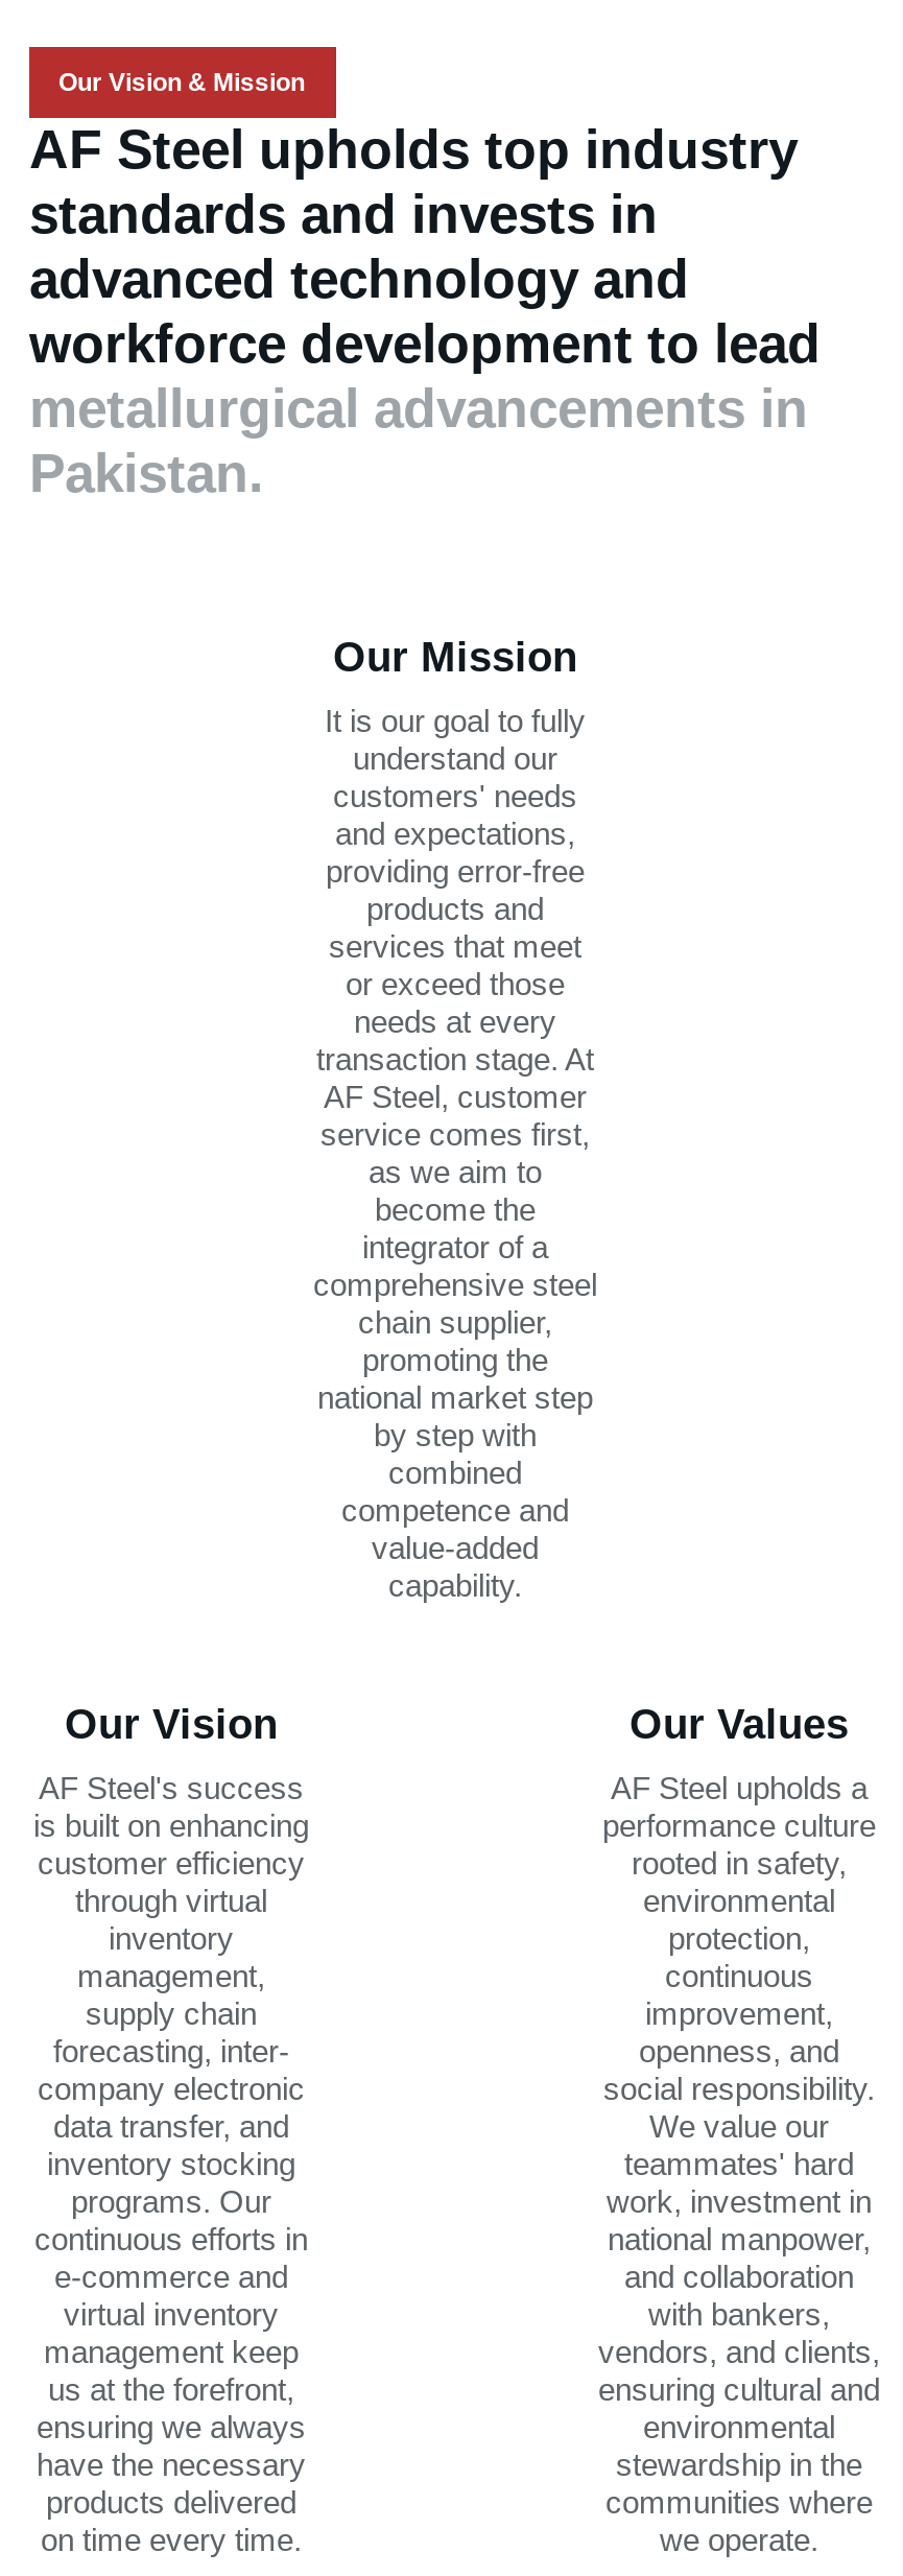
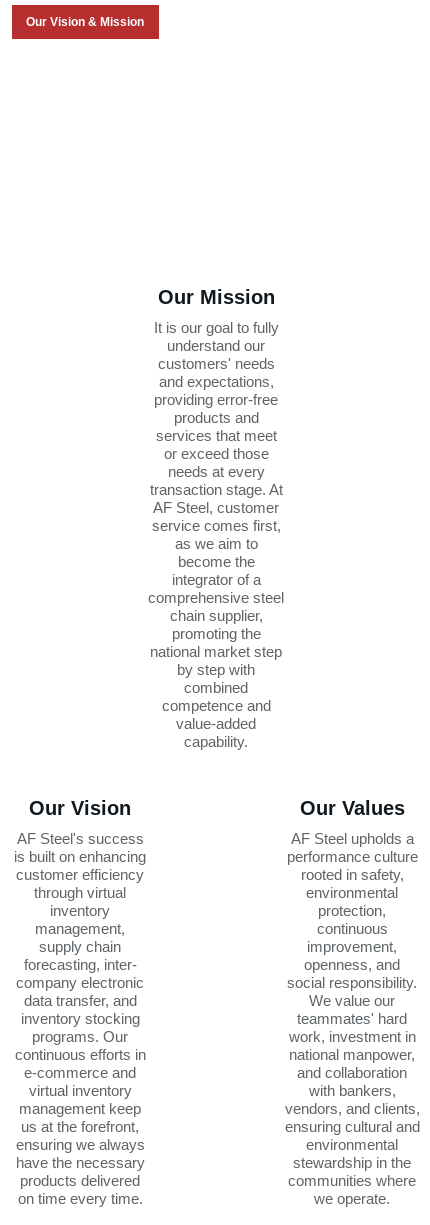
[29,119,821,505] AF Steel upholds top industry | standards and invests in | advanced technology and | workforce development to lead | metallurgical advancements in | Pakistan. -> none

